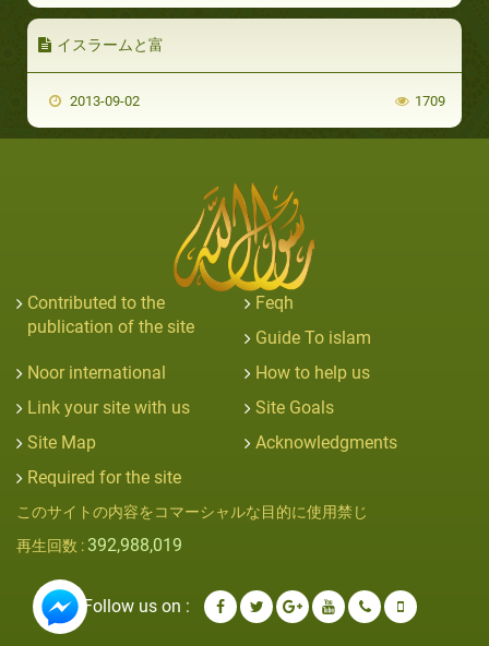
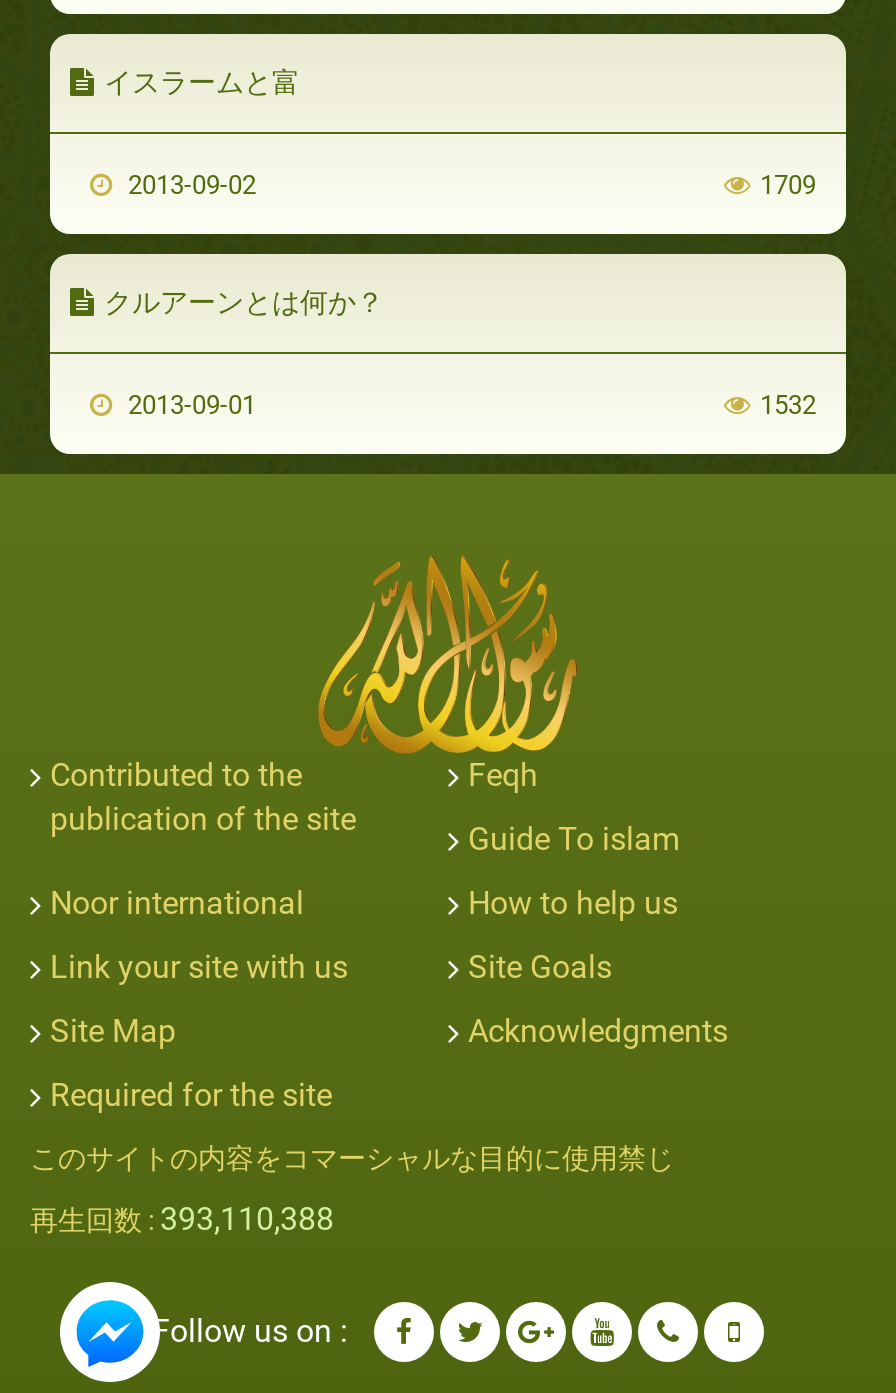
none -> [104,285,816,419] クルアーンとは何か？ | 2013-09-01 | 1532
[16,534,182,555] 再生回数 : 392,988,019 -> [30,1199,334,1237] 再生回数 : 393,110,388

